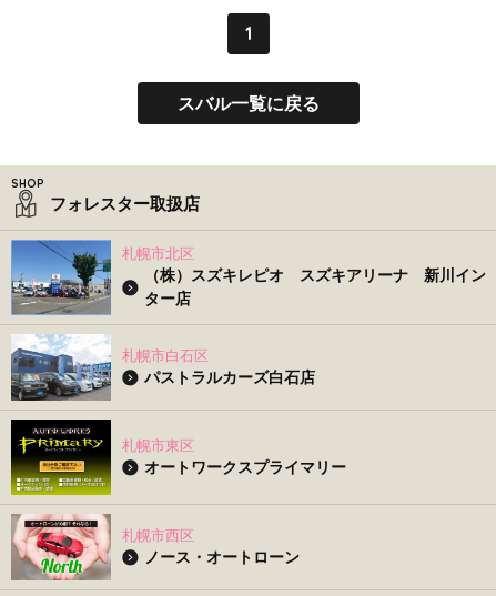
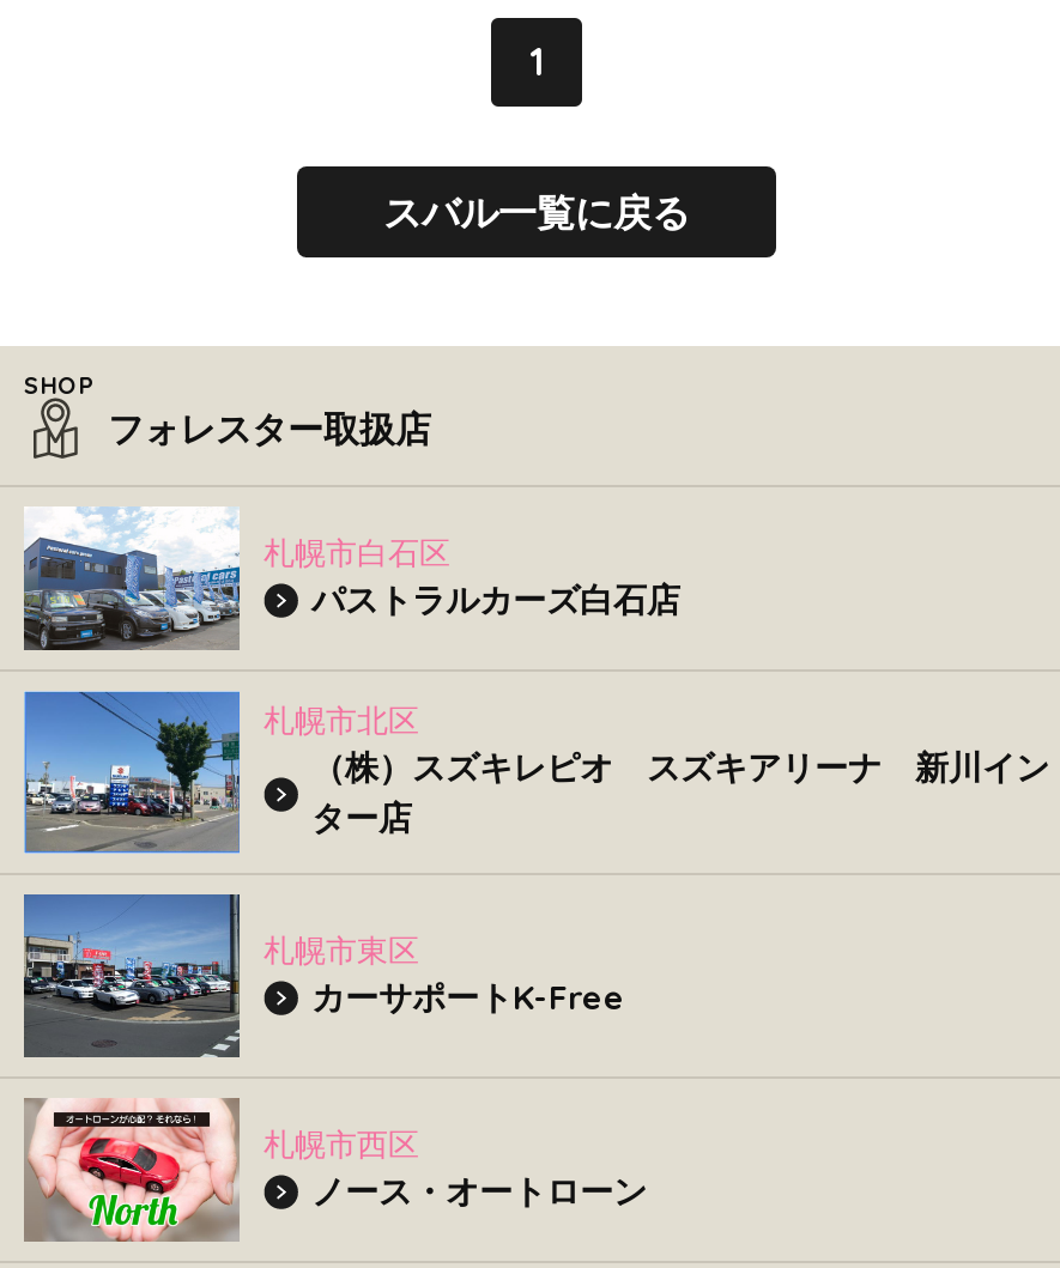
moved [10,243,486,315] -> [22,698,1049,854]: [image] | 札幌市北区 | （株）スズキレピオ スズキアリーナ 新川イン | ター店
moved [11,334,315,402] -> [22,506,680,653]: [image] | 札幌市白石区 | パストラルカーズ白石店
[10,418,346,496] [image] | オートワークスプライマリー -> [22,892,625,1060] [image] | カーサポートK-Free

